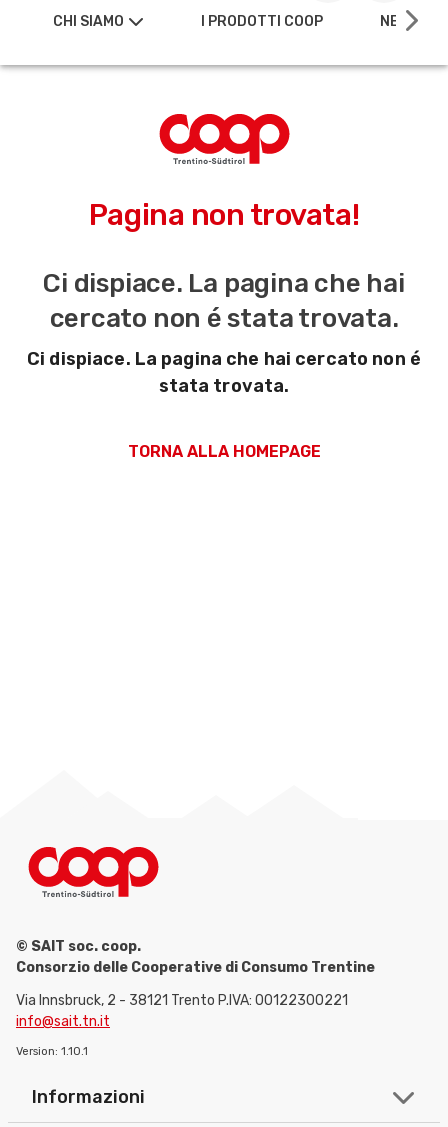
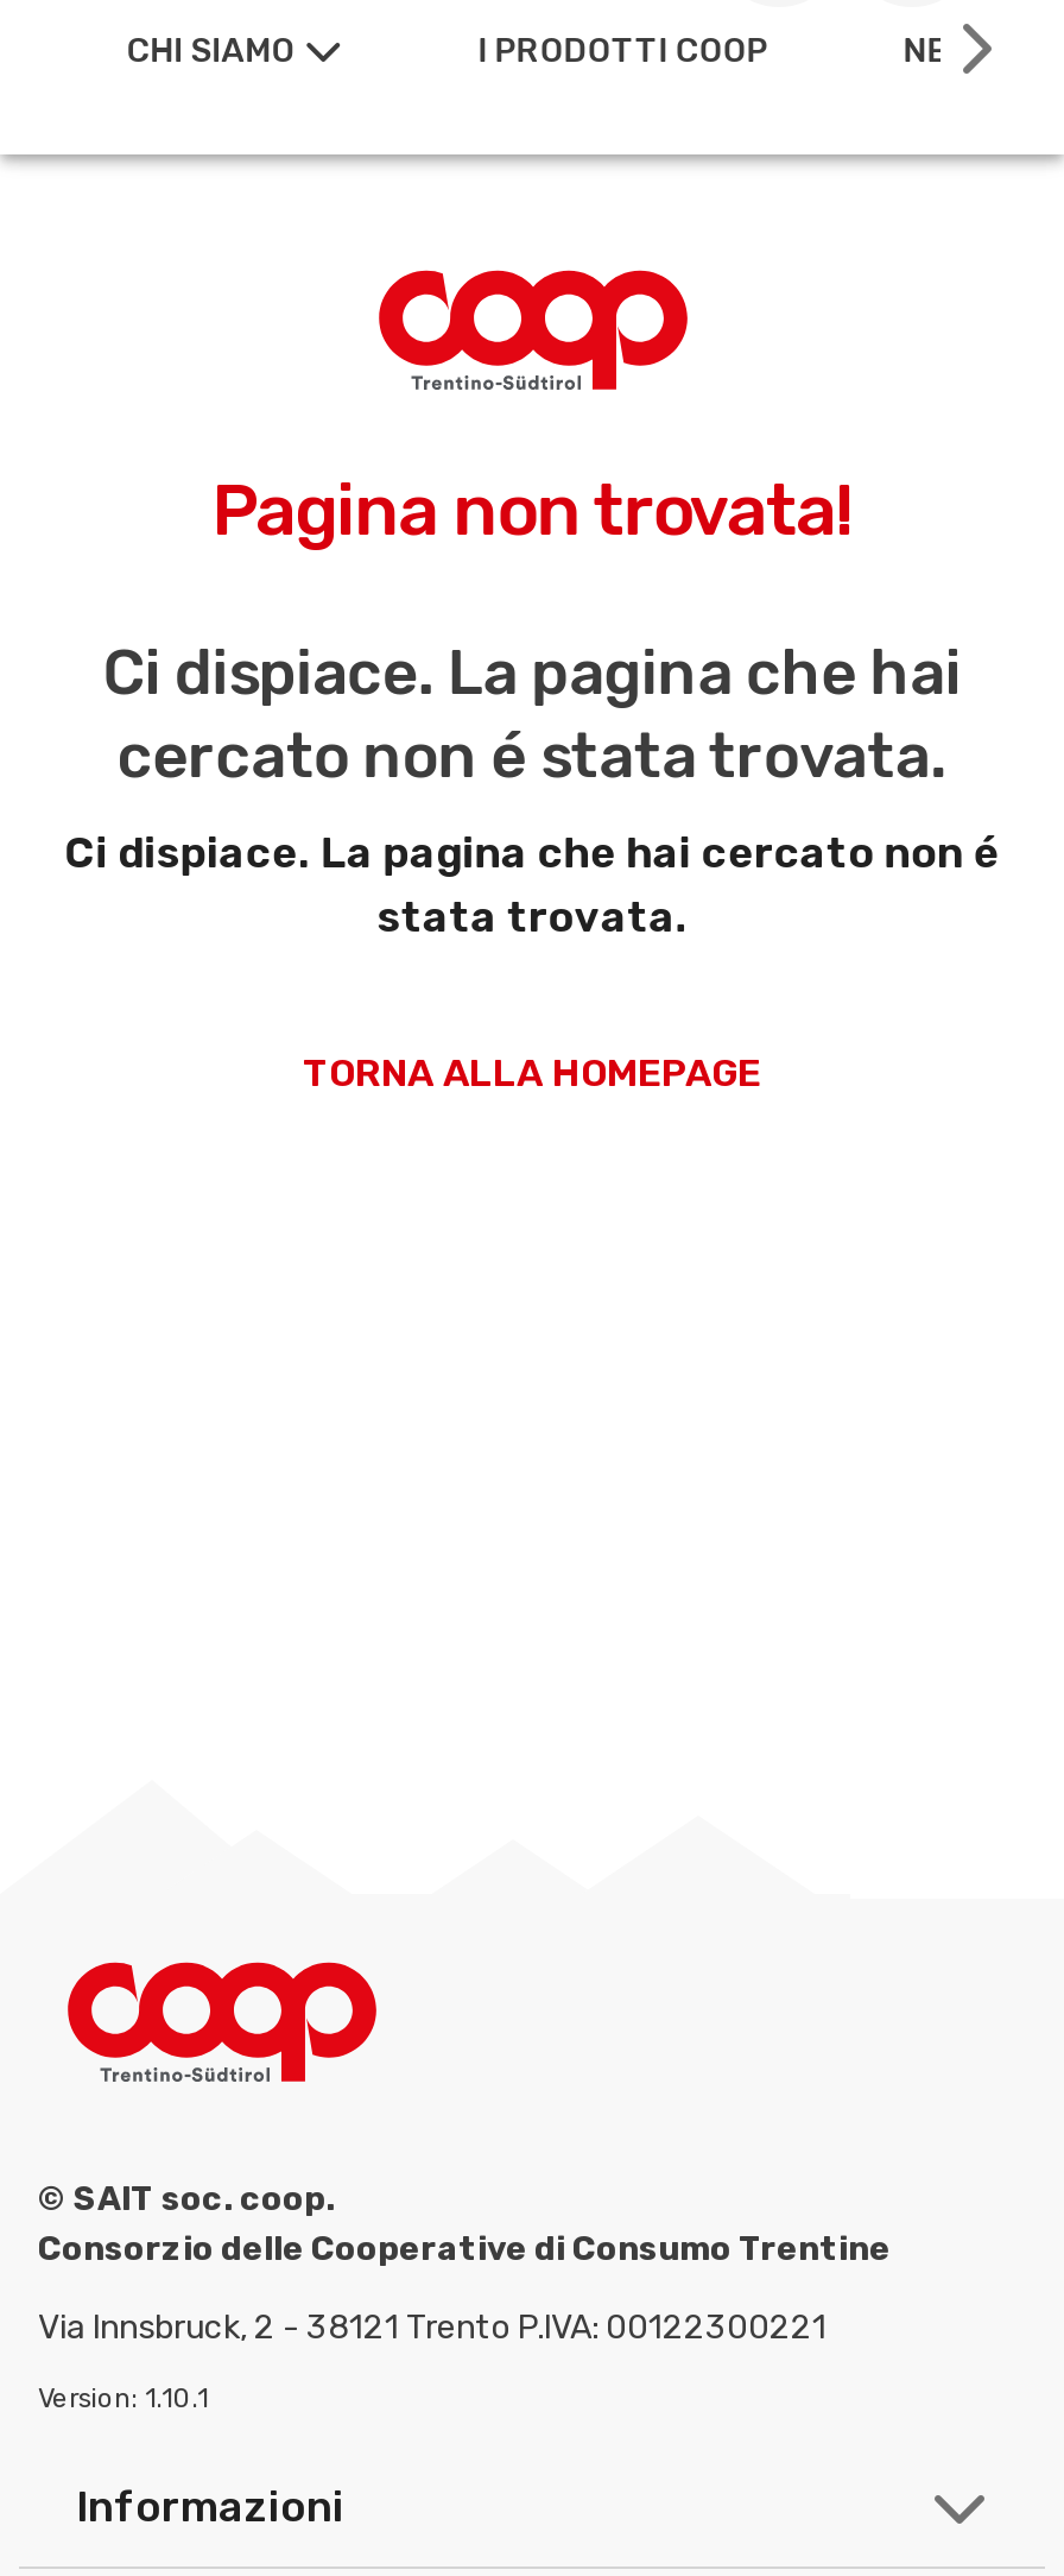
[16,1013,110,1030] info@sait.tn.it -> none

